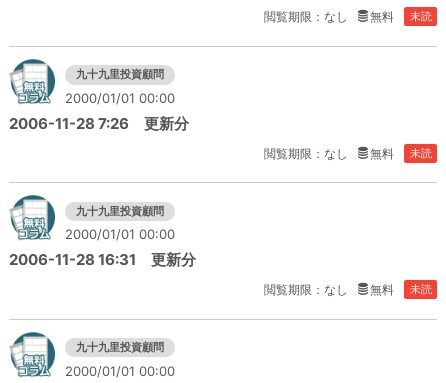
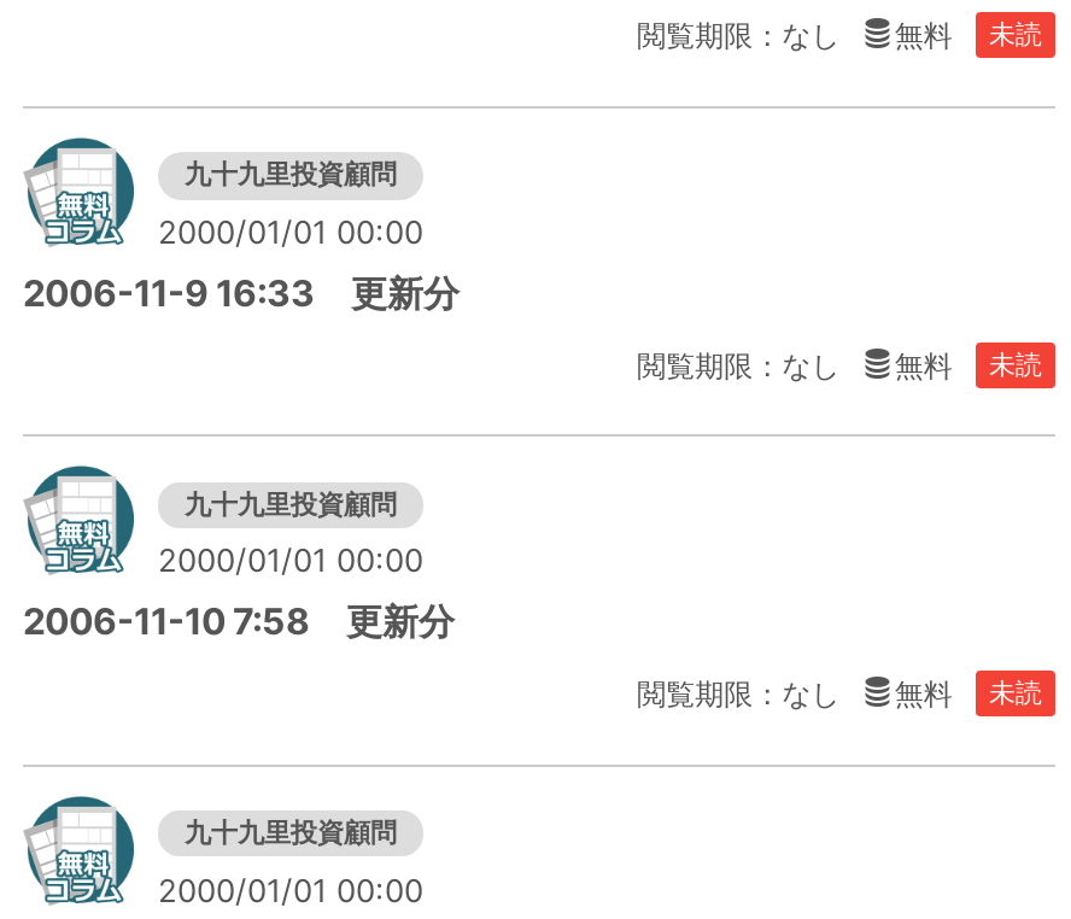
[9,114,189,133] 2006-11-28 7:26 更新分 -> [23,270,460,316] 2006-11-9 16:33 更新分
[9,250,196,269] 2006-11-28 16:31 更新分 -> [23,599,455,645] 2006-11-10 7:58 更新分

